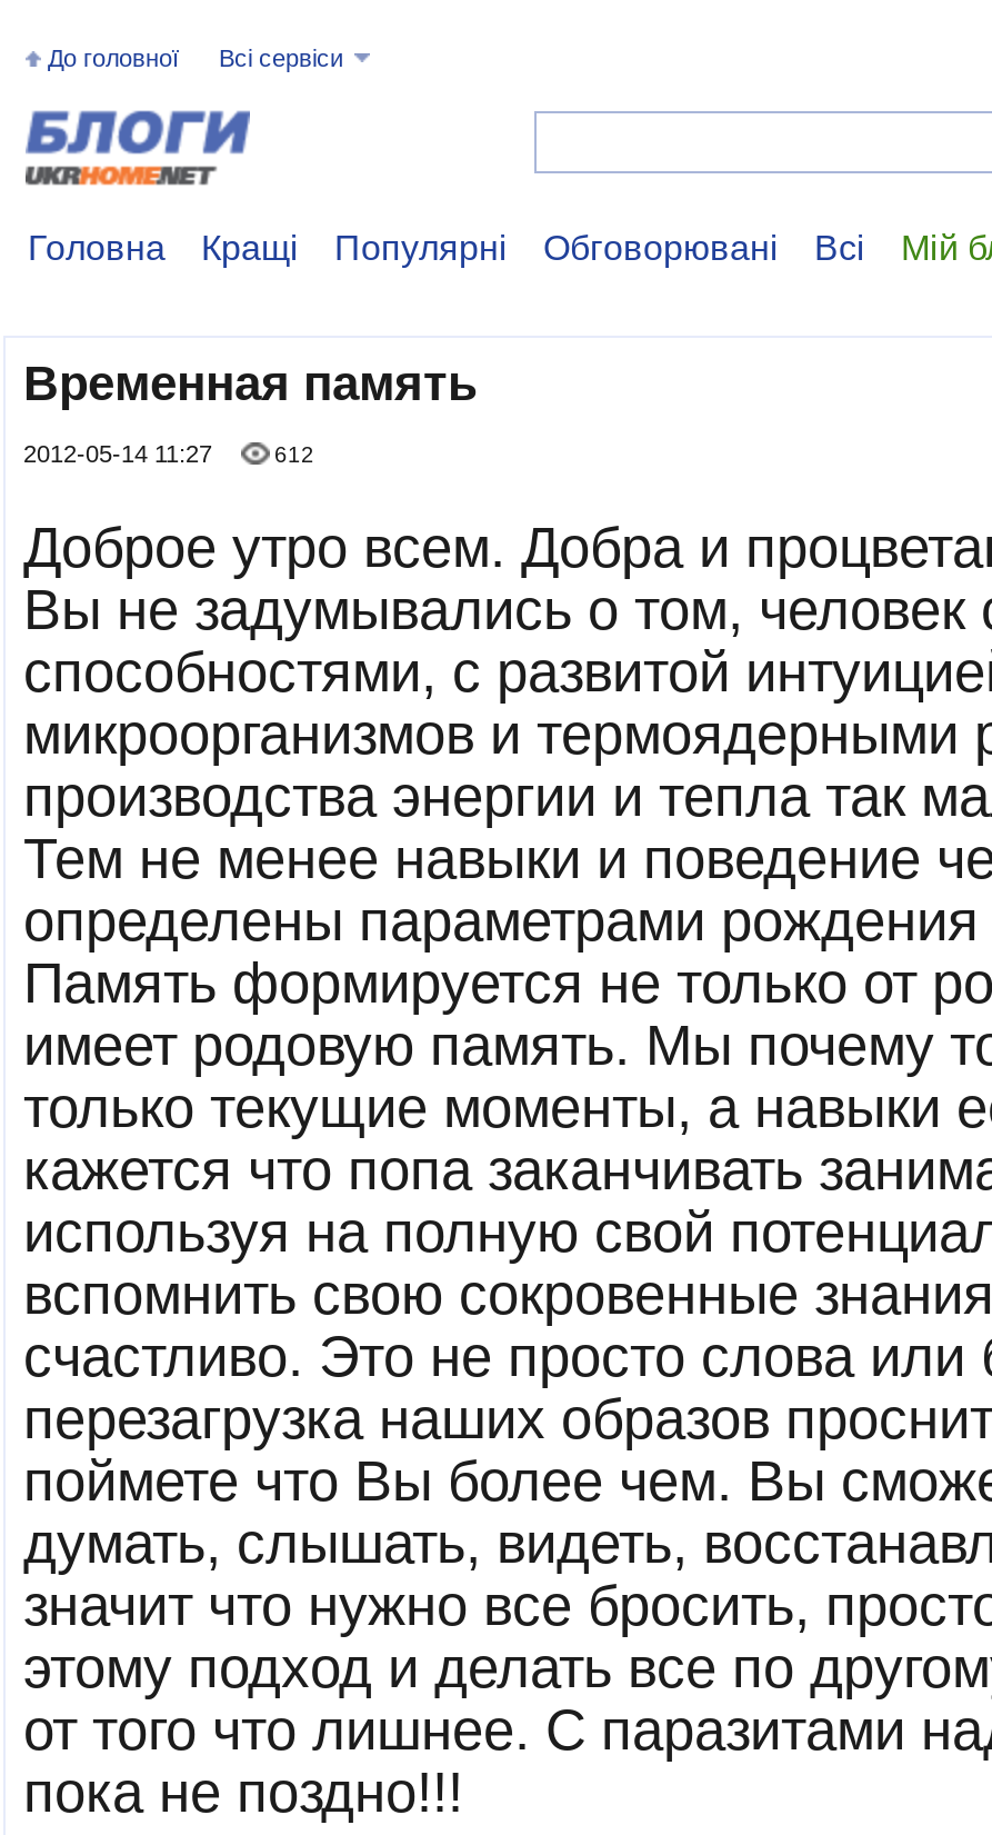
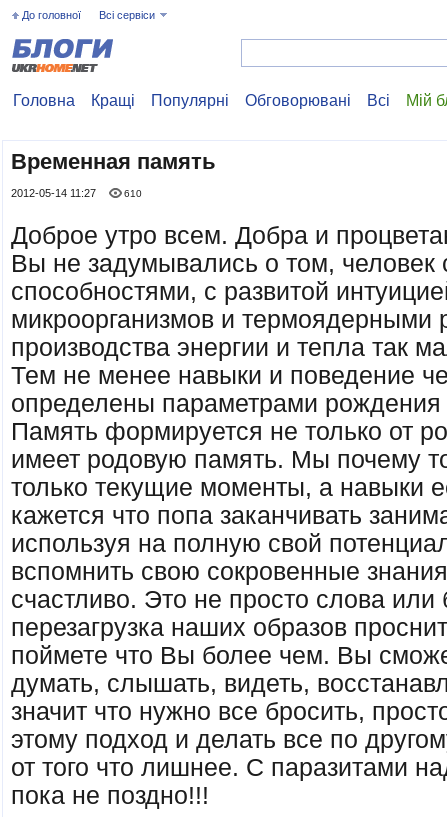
[274,442,314,467] 612 -> [124,188,142,199] 610

